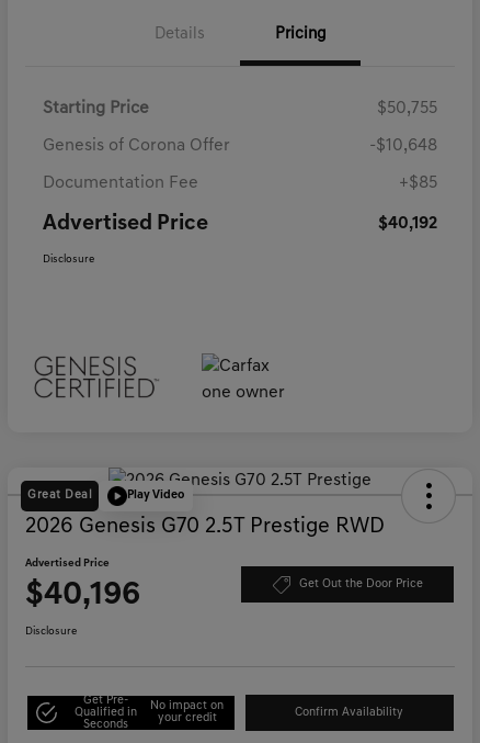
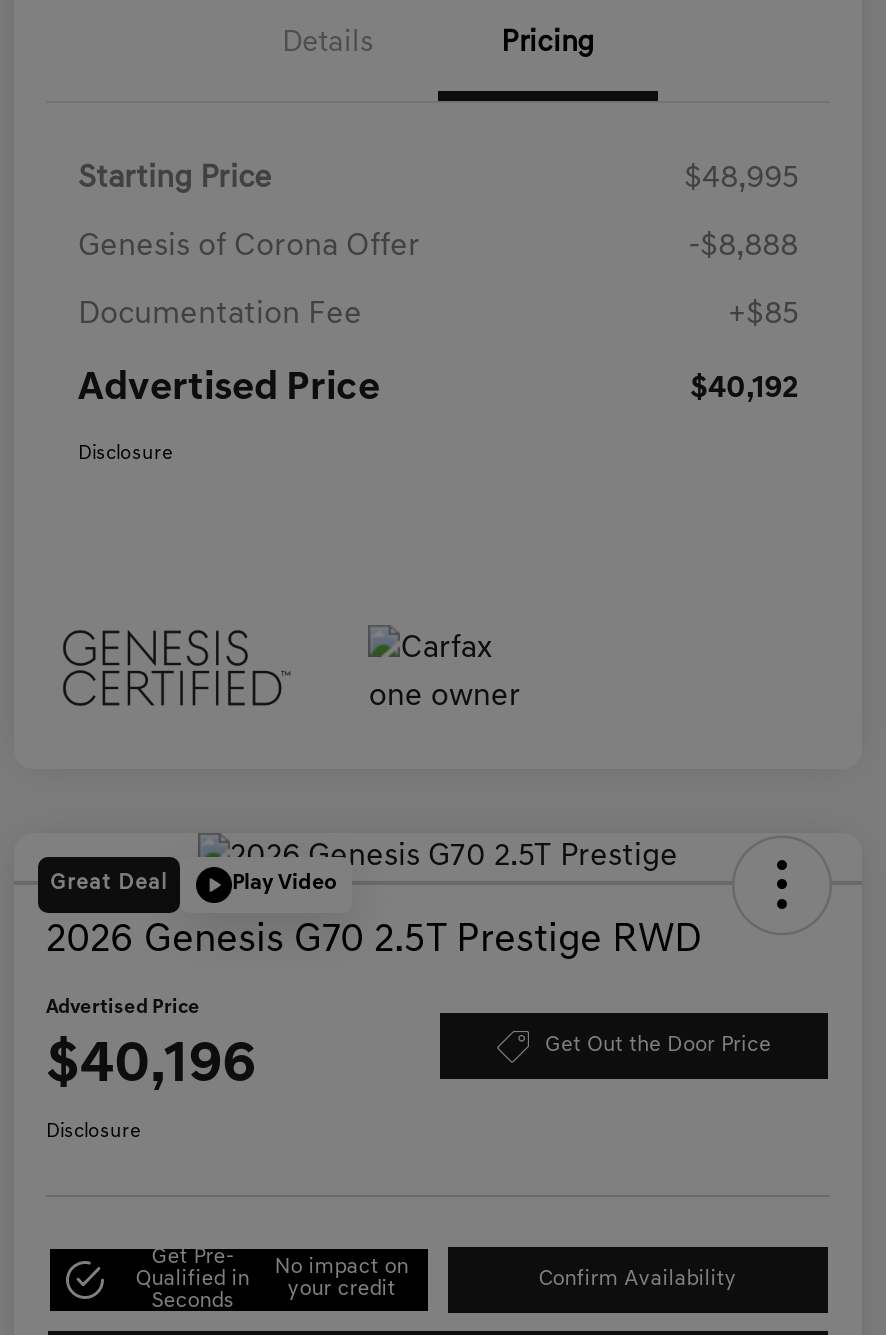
[377,100,437,117] $50,755 -> [684,163,798,195] $48,995
[369,137,437,155] -$10,648 -> [688,231,798,263] -$8,888

